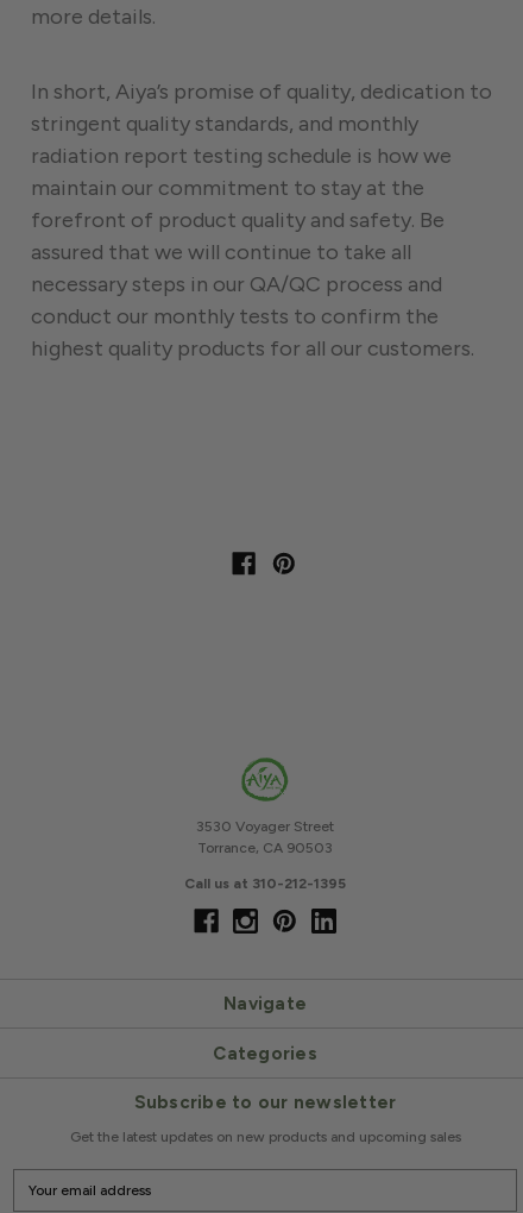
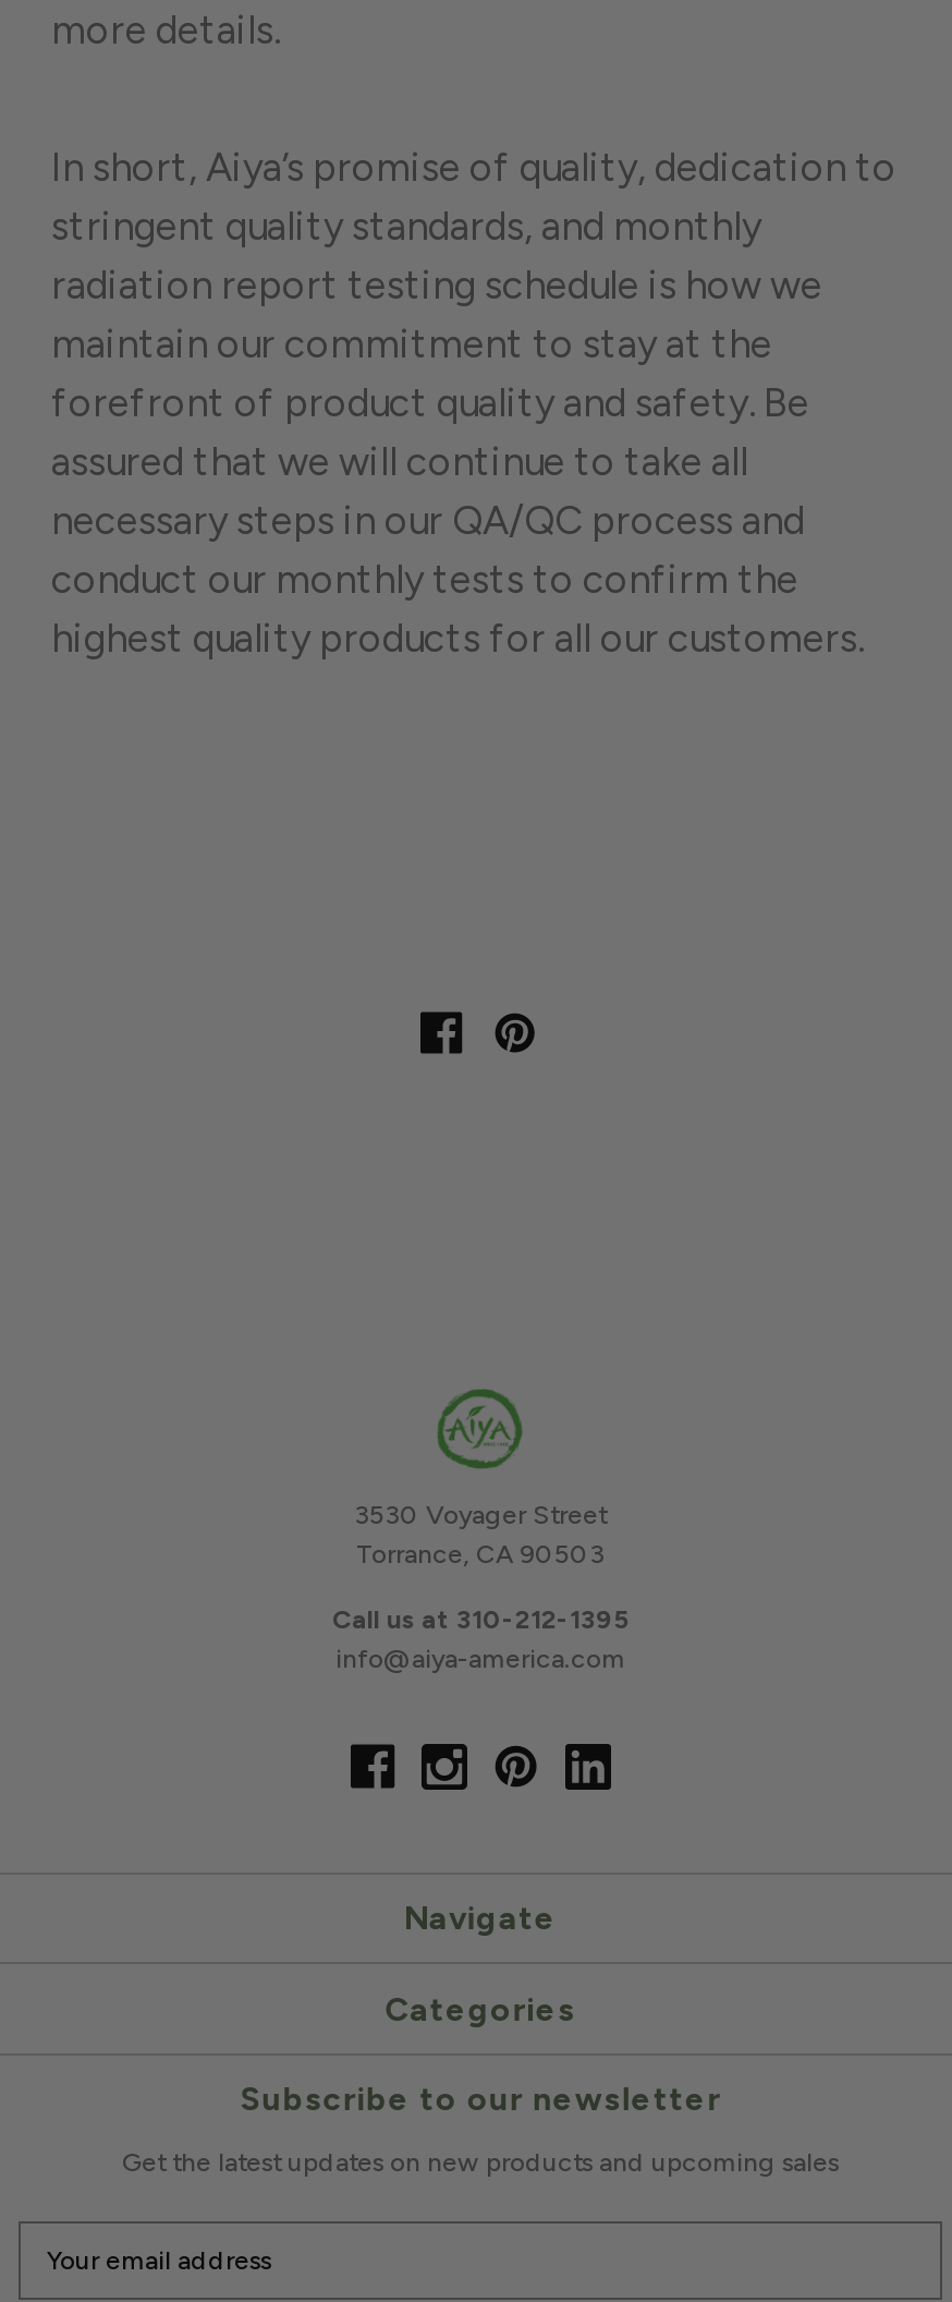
none -> [335,1644,625,1674] info@aiya-america.com

